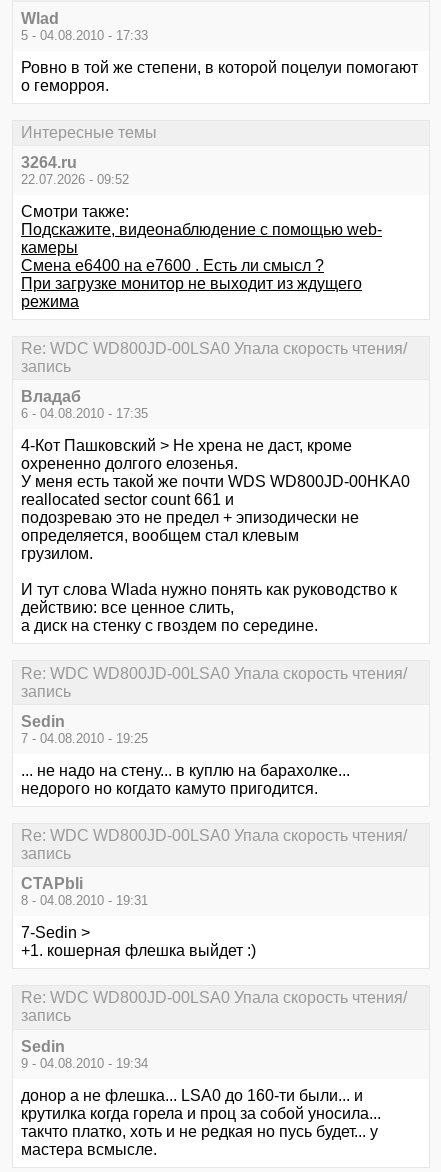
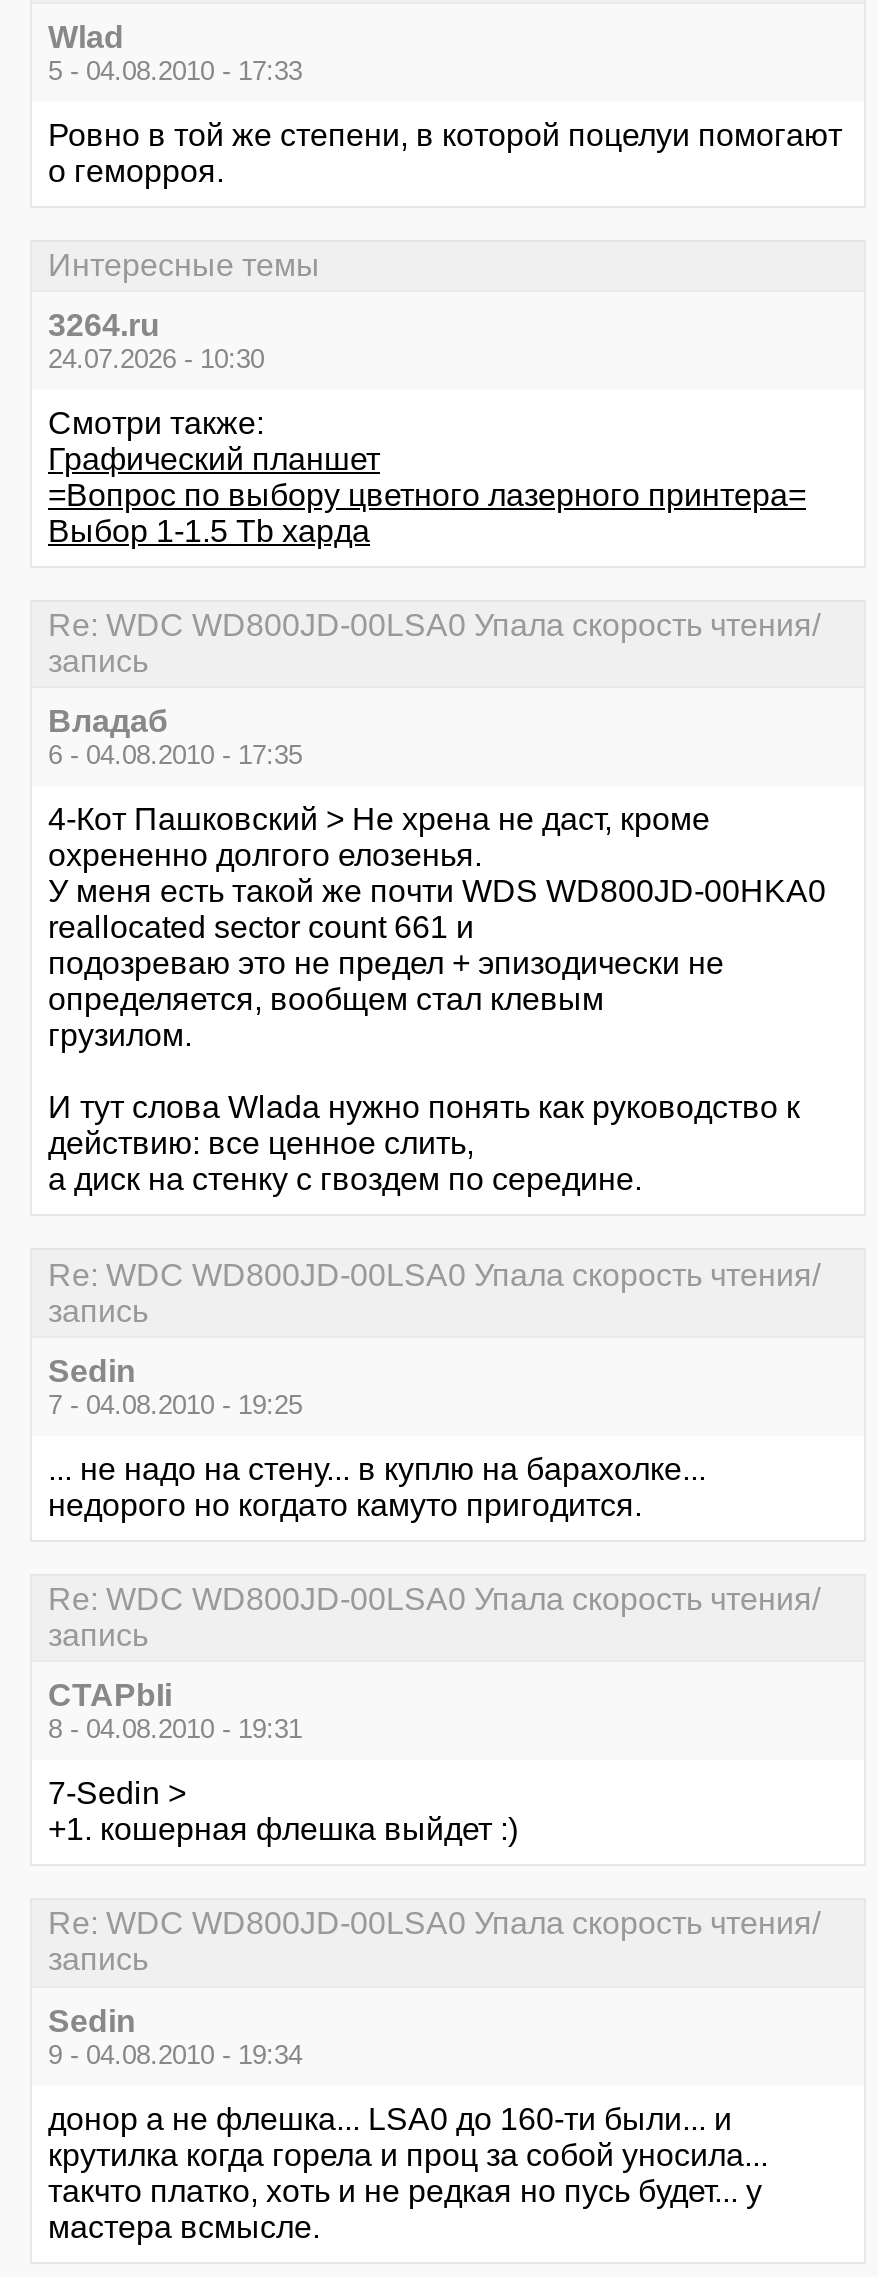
[21,172,129,187] 22.07.2026 - 09:52 -> [48,344,264,374] 24.07.2026 - 10:30
[21,221,382,310] Подскажите, видеонаблюдение с помощью web- | камеры | Смена е6400 на е7600 . Есть ли смысл ? | При загрузке монитор не выходит из ждущего | режима -> [48,442,806,548] Графический планшет | =Вопрос по выбору цветного лазерного принтера= | Выбор 1-1.5 Tb харда

